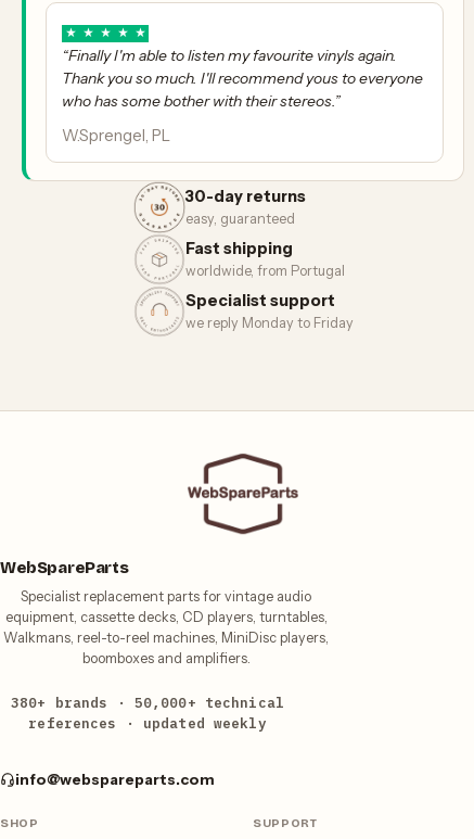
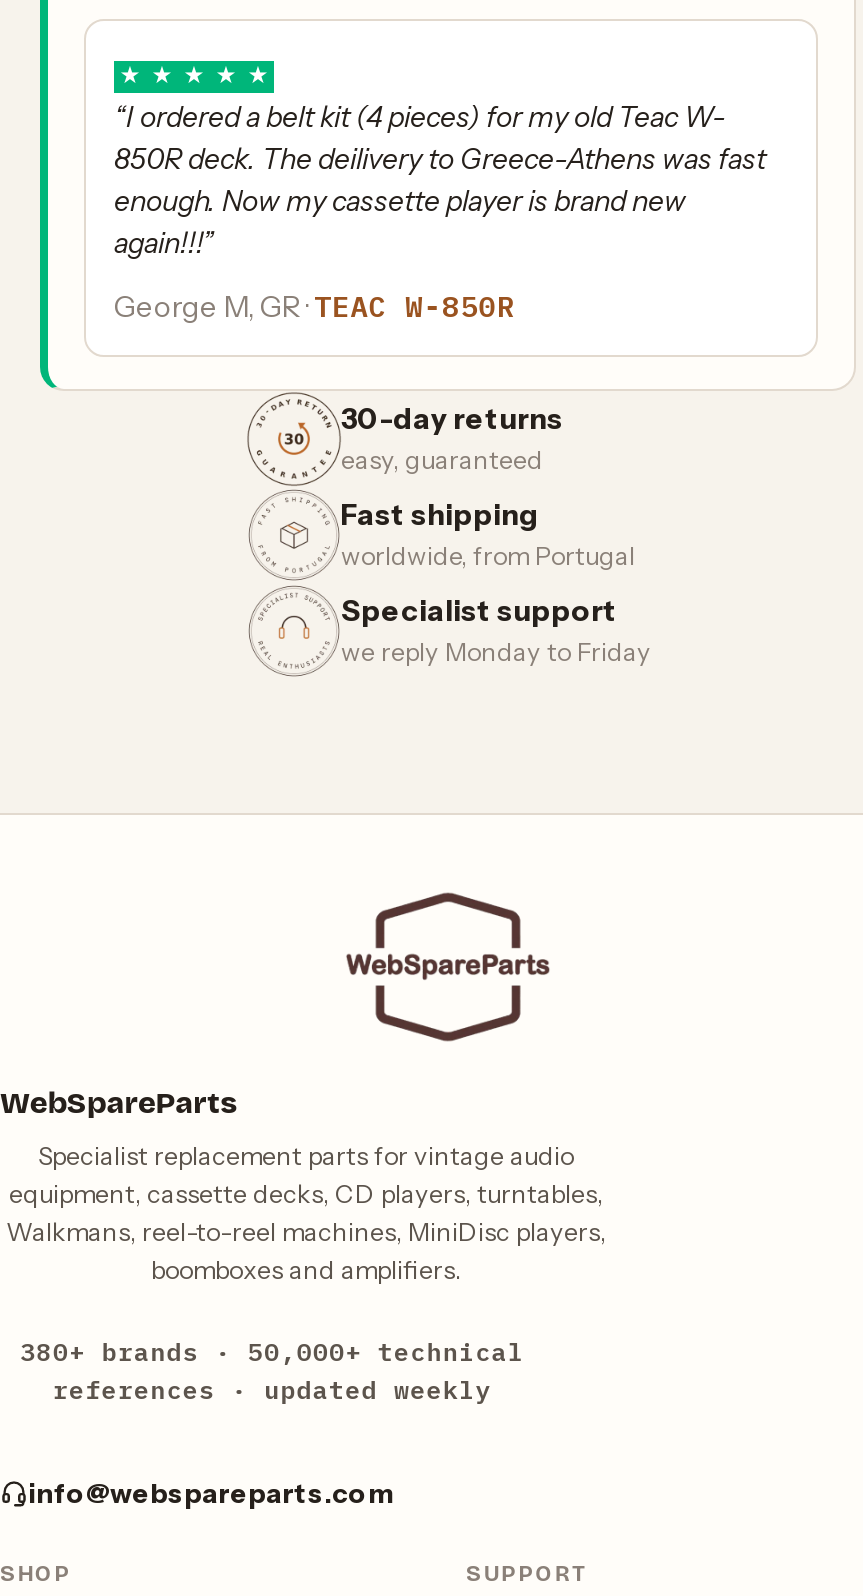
[62,46,423,111] “Finally I'm able to listen my favourite vinyls again. | Thank you so much. I'll recommend yous to everyone | who has some bother with their stereos.” -> [114,99,766,261] “I ordered a belt kit (4 pieces) for my old Teac W- | 850R deck. The deilivery to Greece-Athens was fast | enough. Now my cassette player is brand new | again!!!”
[62,126,170,145] W.Sprengel, PL -> [114,287,515,325] George M, GR · TEAC W-850R

